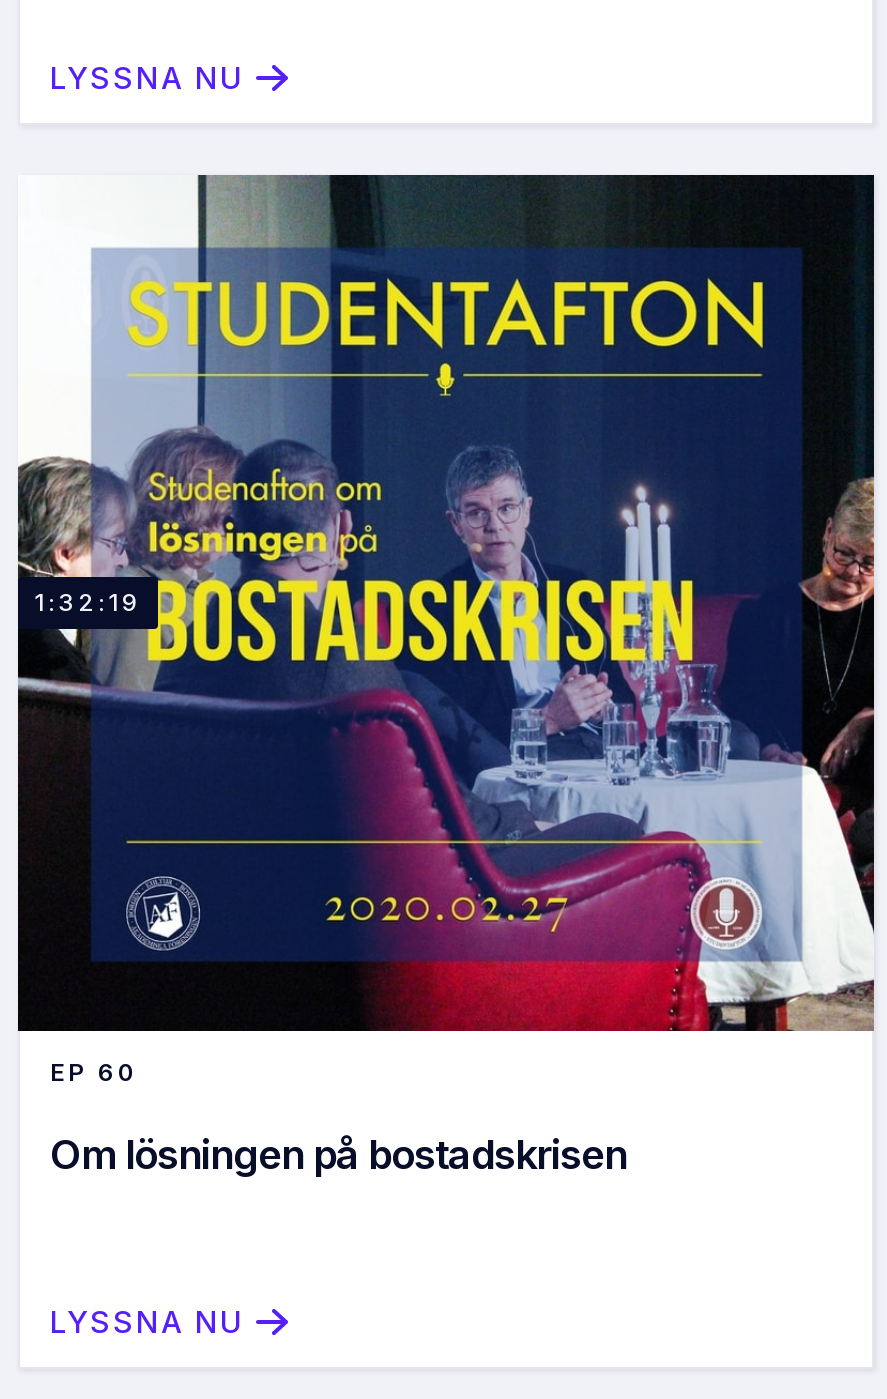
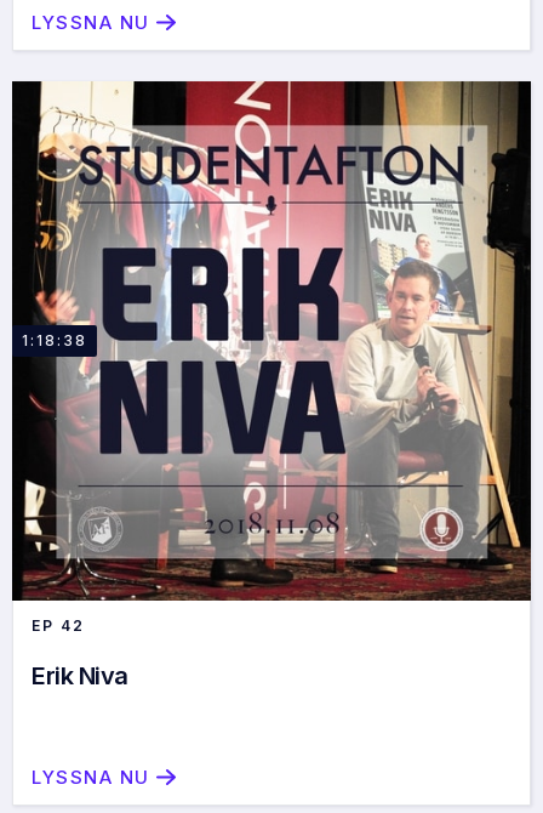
[16,173,876,1033] [image] | 1:32:19 -> [11,80,532,602] [image] | 1:18:38
[50,1057,138,1087] EP 60 -> [32,616,85,635] EP 42
[50,1131,627,1179] Om lösningen på bostadskrisen -> [32,661,128,690] Erik Niva

